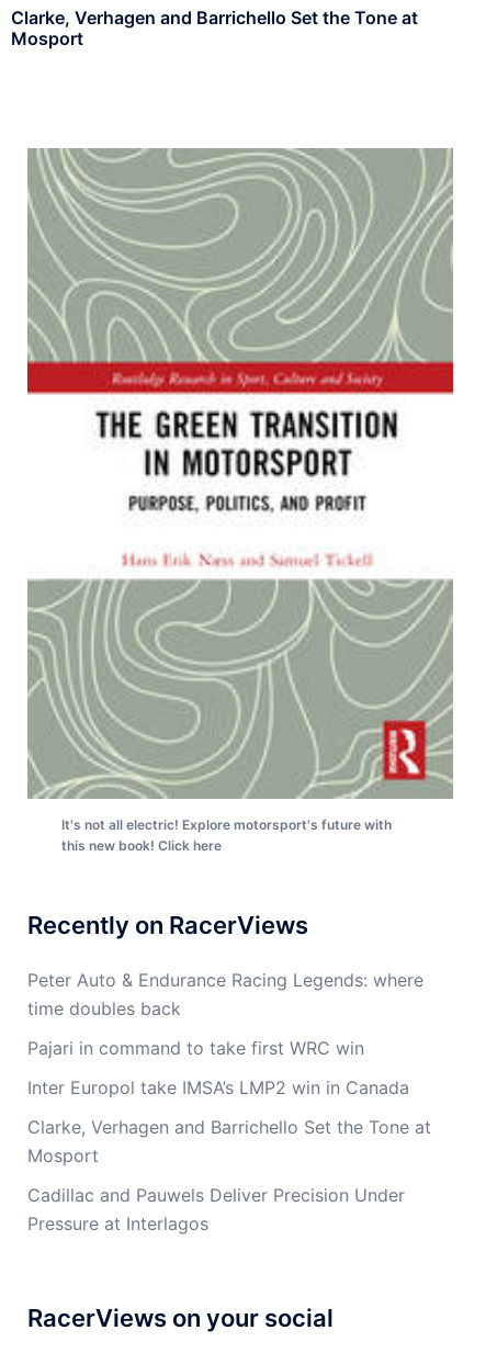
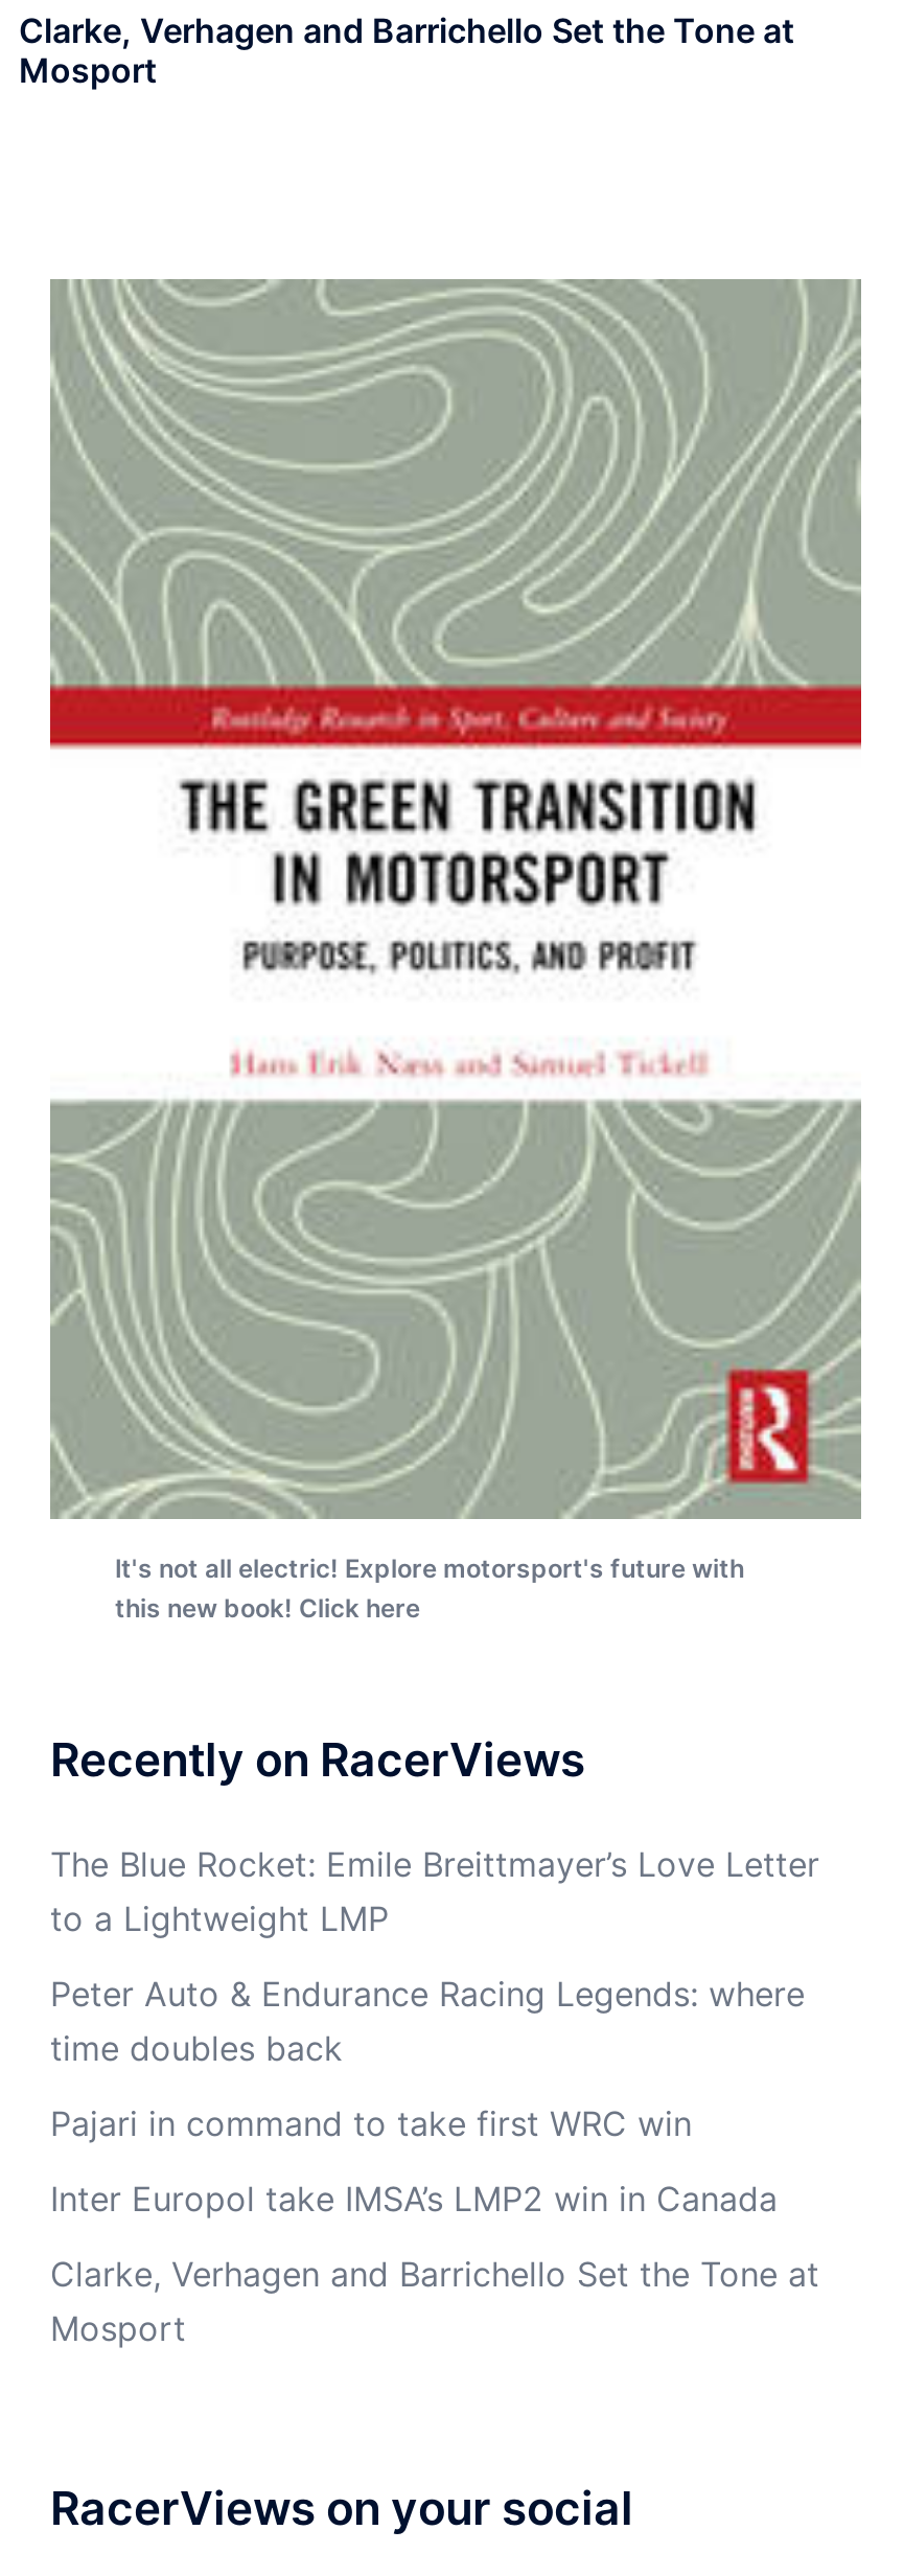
none -> [50,1843,819,1939] The Blue Rocket: Emile Breittmayer’s Love Letter | to a Lightweight LMP
moved [27,968,431,1166] -> [50,1973,819,2349]: Peter Auto & Endurance Racing Legends: where | time doubles back | Pajari in command to take first WRC win | Inter Europol take IMSA’s LMP2 win in Canada | Clarke, Verhagen and Barrichello Set the Tone at | Mosport
[27,1183,405,1234] Cadillac and Pauwels Deliver Precision Under | Pressure at Interlagos -> none

